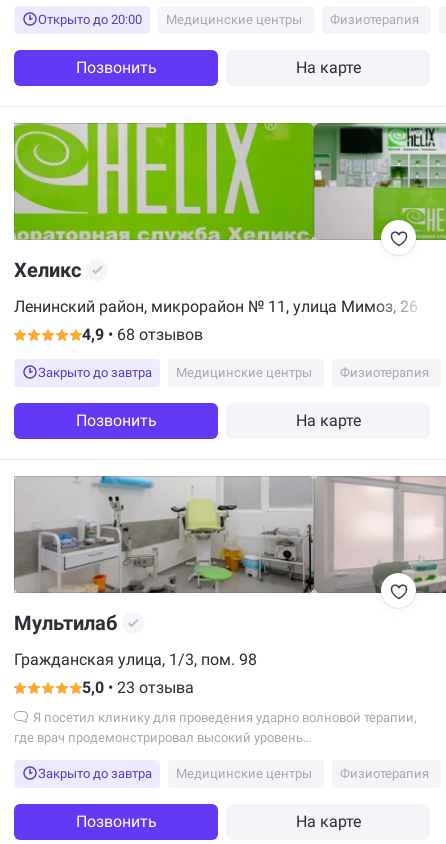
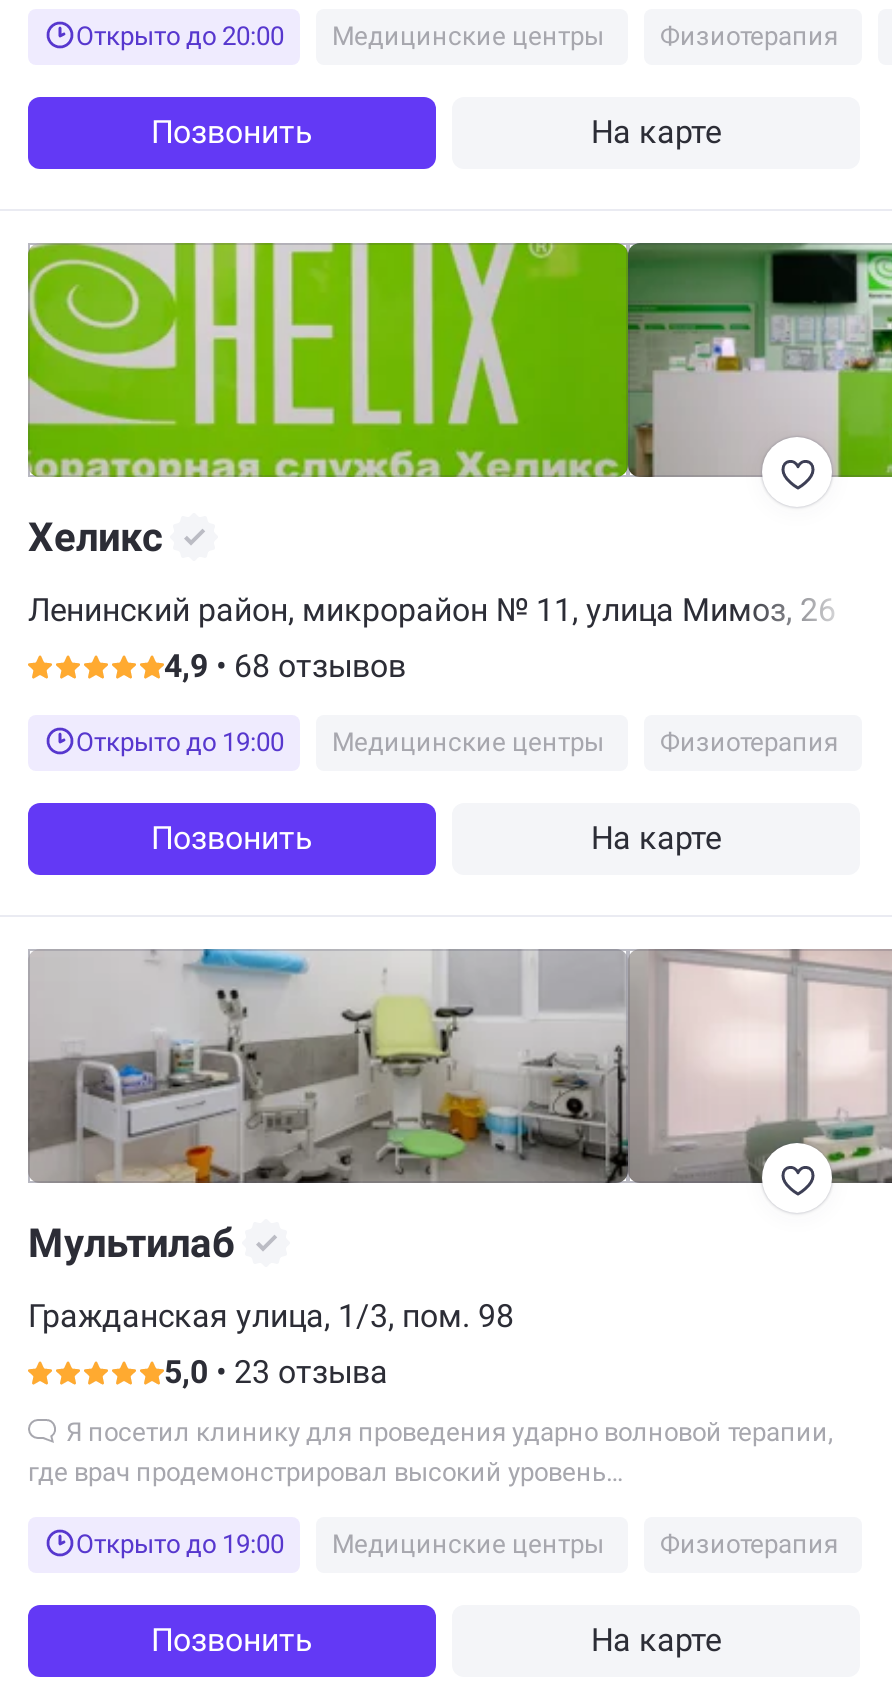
[314,123,443,240] [image] -> [628,243,886,477] [image]
[38,365,152,380] Закрыто до завтра -> [76,727,284,757] Открыто до 19:00
[38,766,152,781] Закрыто до завтра -> [76,1529,284,1559] Открыто до 19:00

